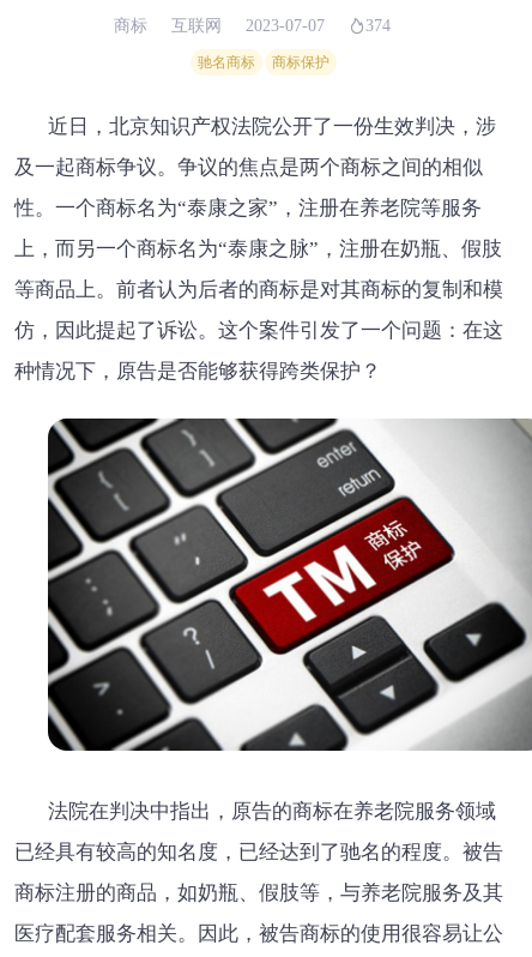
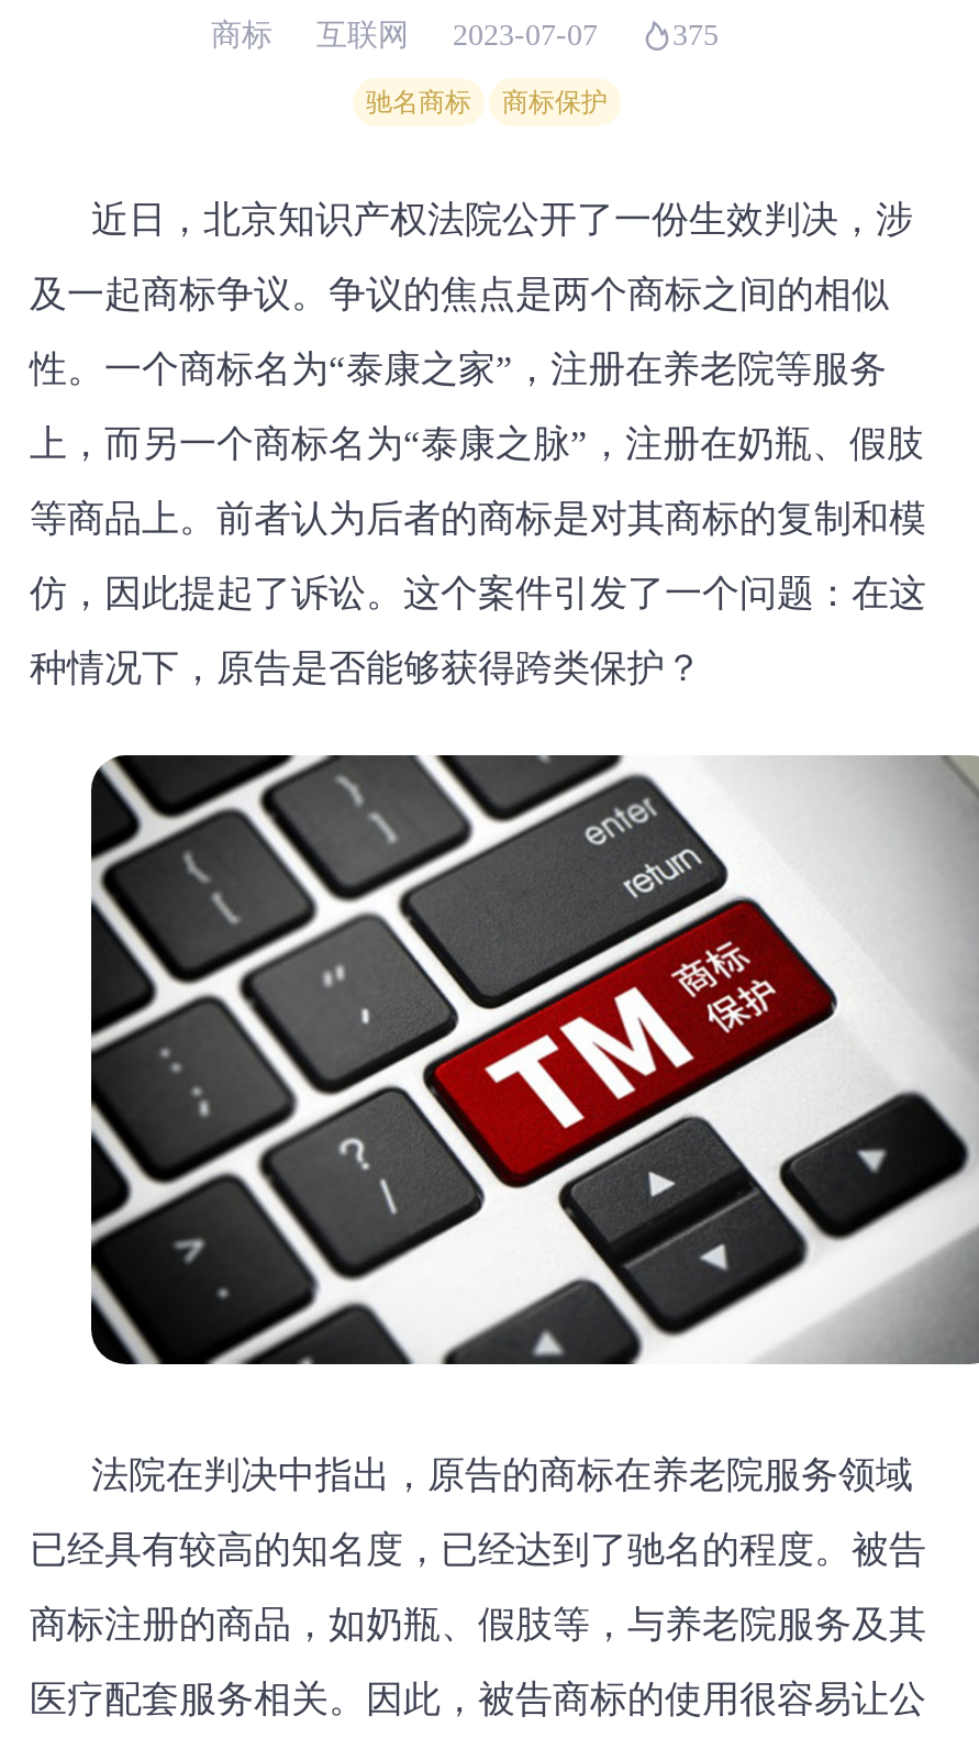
[365,17,390,35] 374 -> [672,19,719,52] 375

